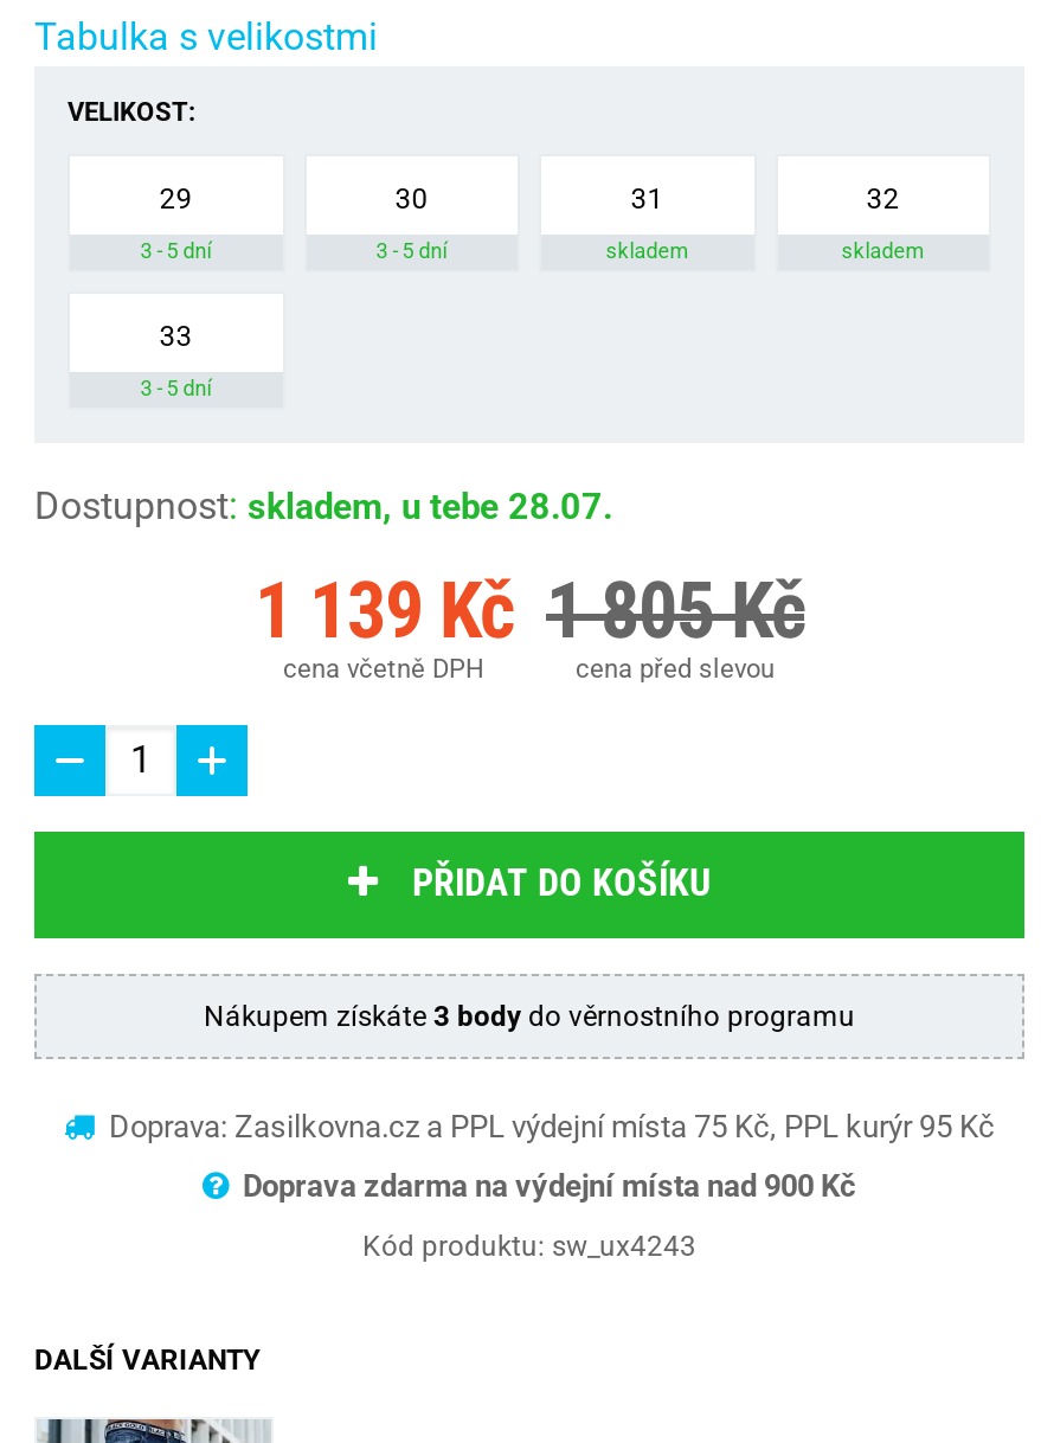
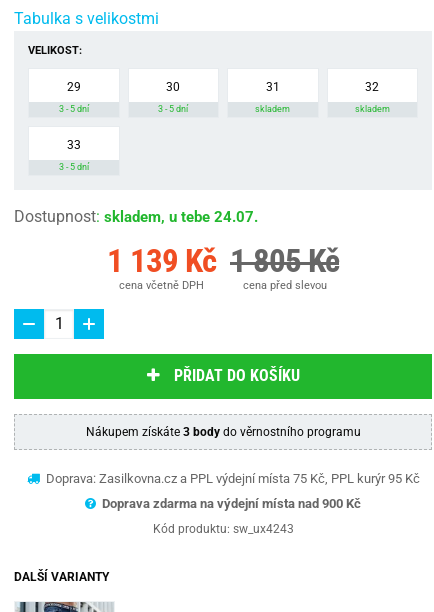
[34,483,612,528] Dostupnost: skladem, u tebe 28.07. -> [14,207,258,226] Dostupnost: skladem, u tebe 24.07.

